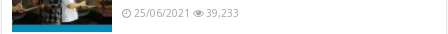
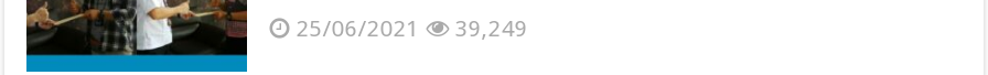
[134,7,239,19] 25/06/2021 39,233 -> [296,15,528,41] 25/06/2021 39,249

